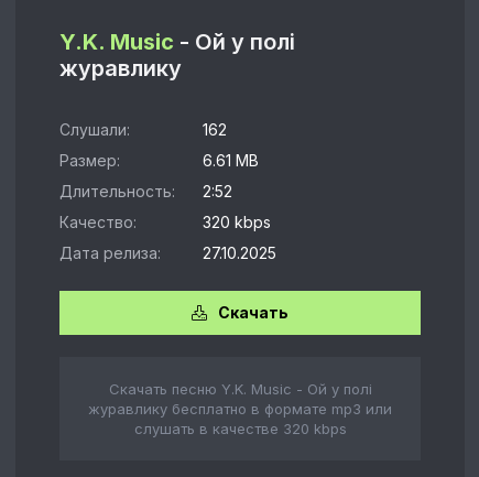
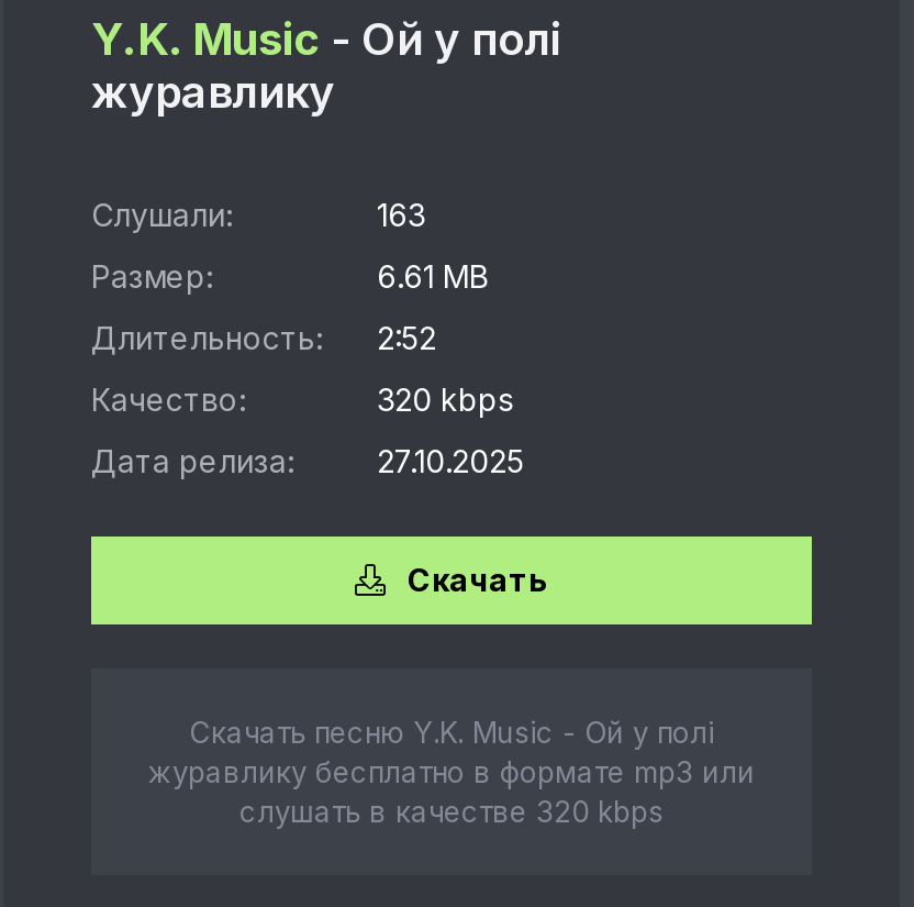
[203,120,227,139] 162 -> [377,196,425,233] 163

